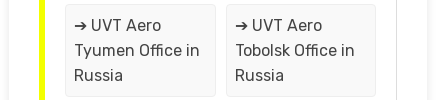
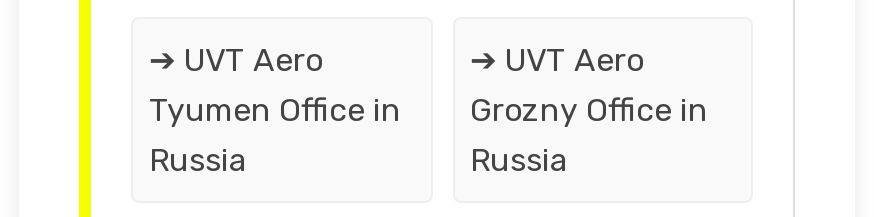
[234,41,354,60] Tobolsk Office in -> [470,90,708,128] Grozny Office in

